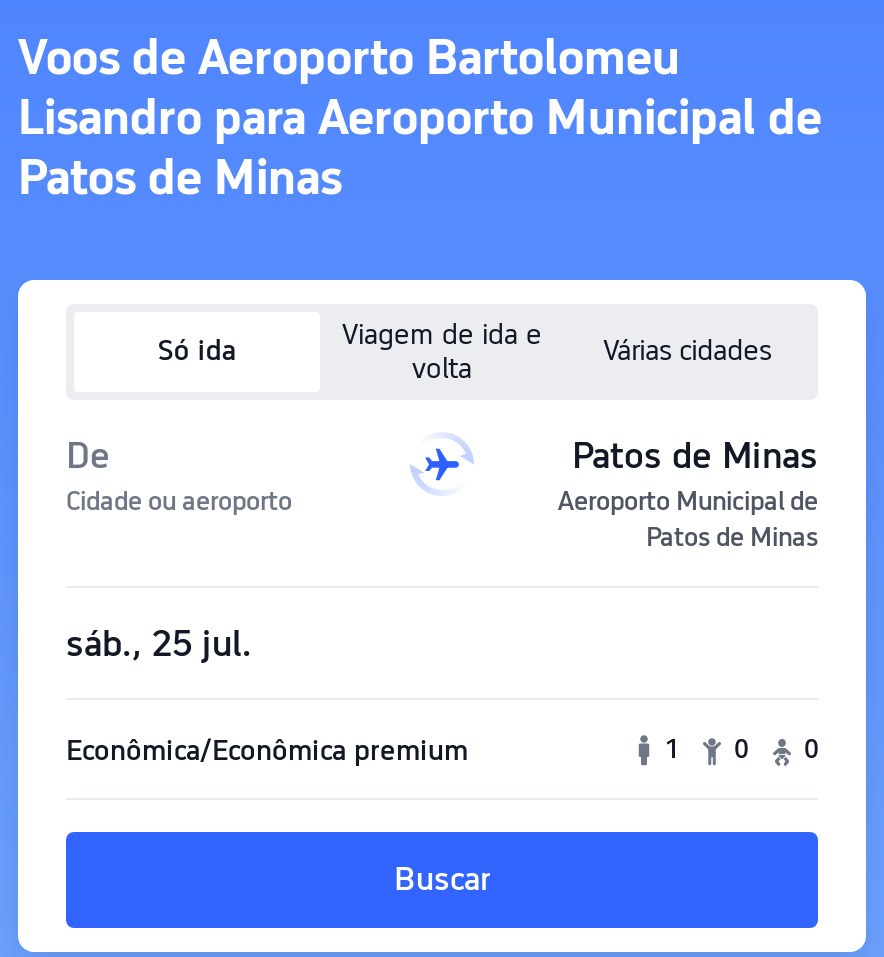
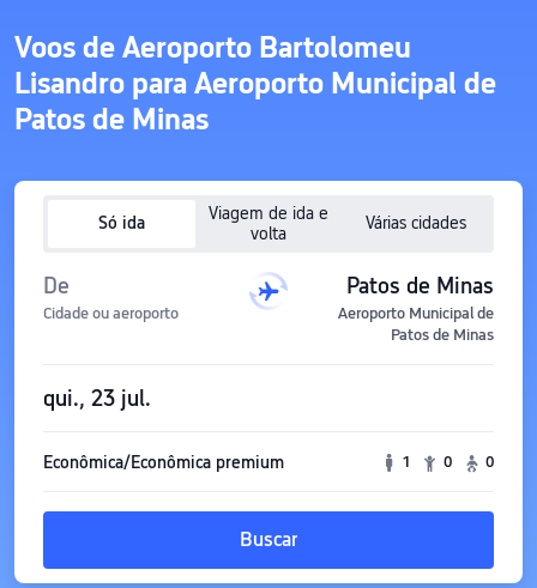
[66,621,252,663] sáb., 25 jul. -> [43,385,151,410] qui., 23 jul.

